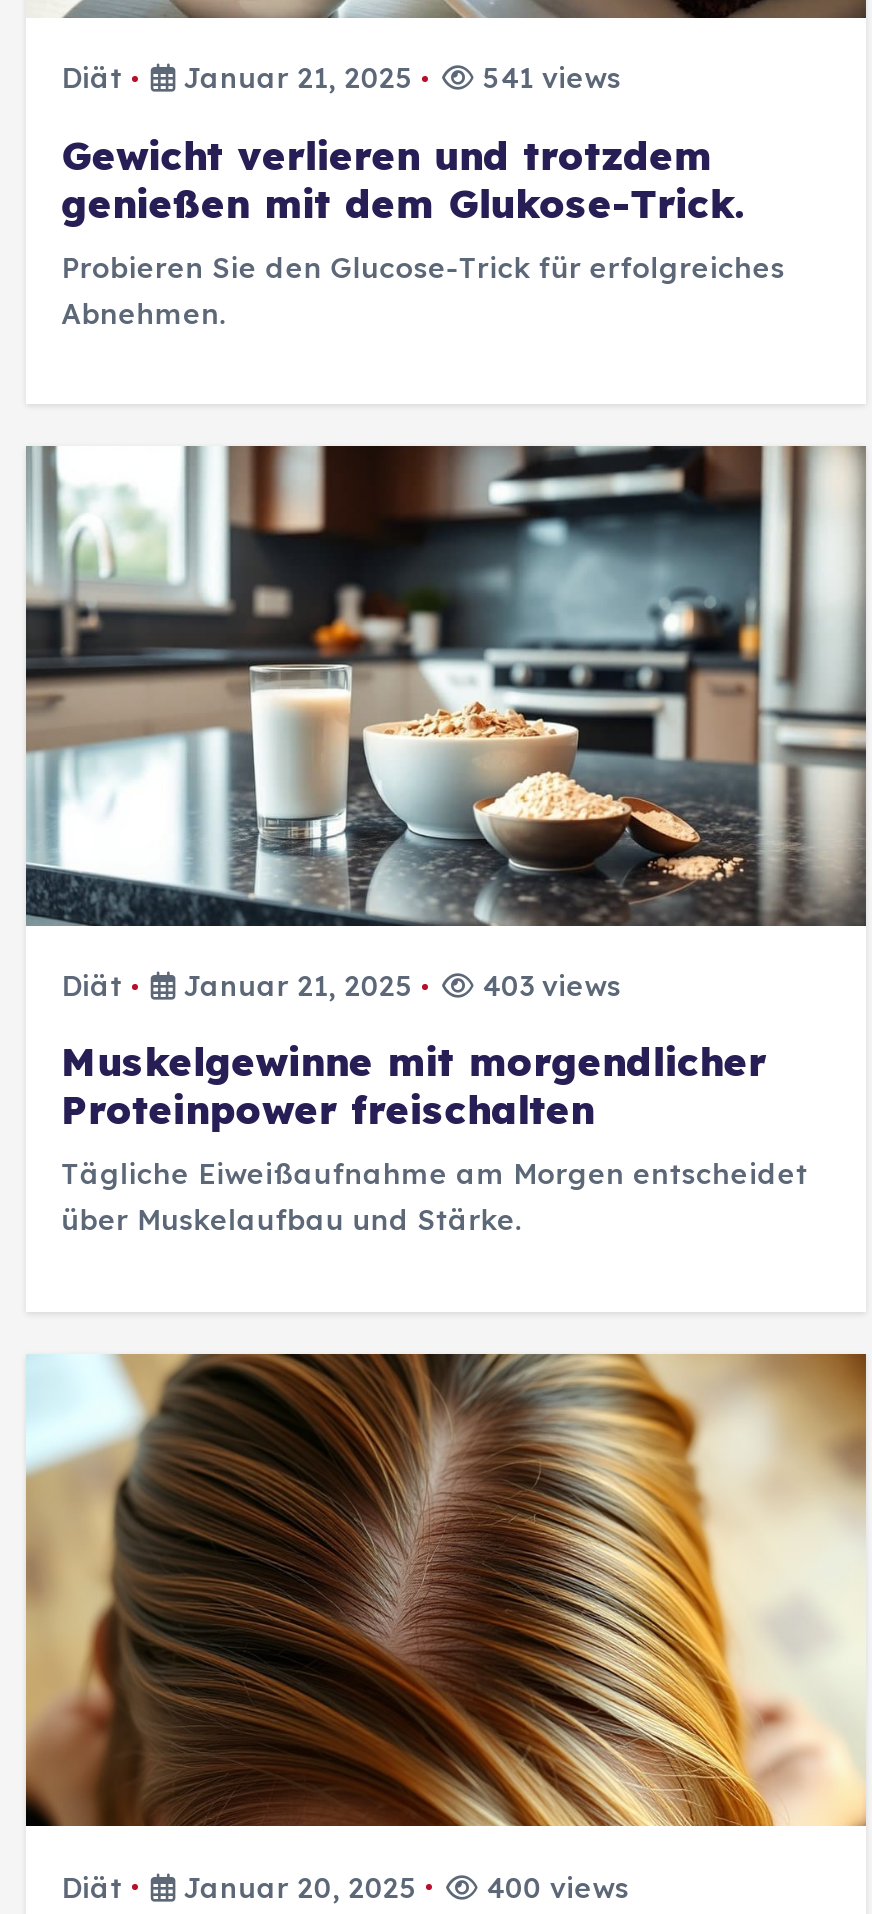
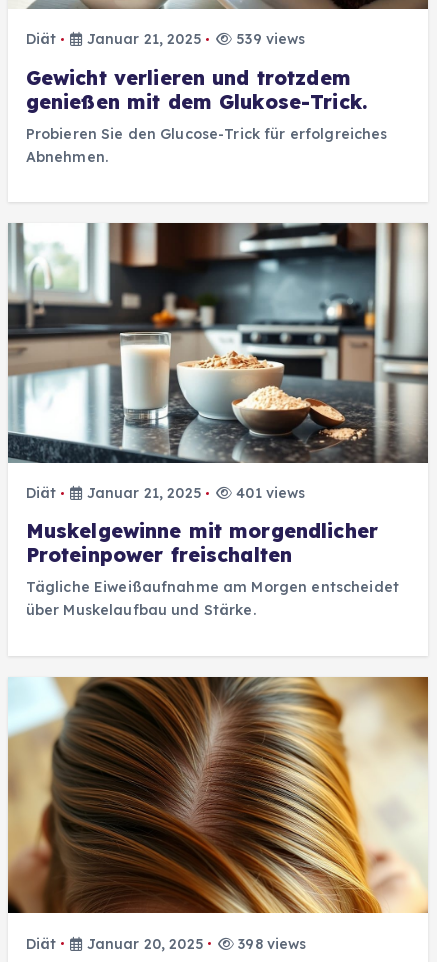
[61,61,621,97] Diät Januar 21, 2025 541 views -> [26,30,306,48] Diät Januar 21, 2025 539 views
[61,969,621,1005] Diät Januar 21, 2025 403 views -> [26,484,306,502] Diät Januar 21, 2025 401 views
[61,1869,629,1905] Diät Januar 20, 2025 400 views -> [26,935,307,953] Diät Januar 20, 2025 398 views

